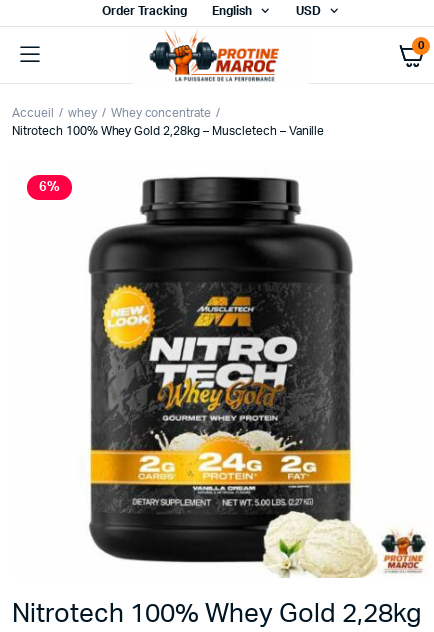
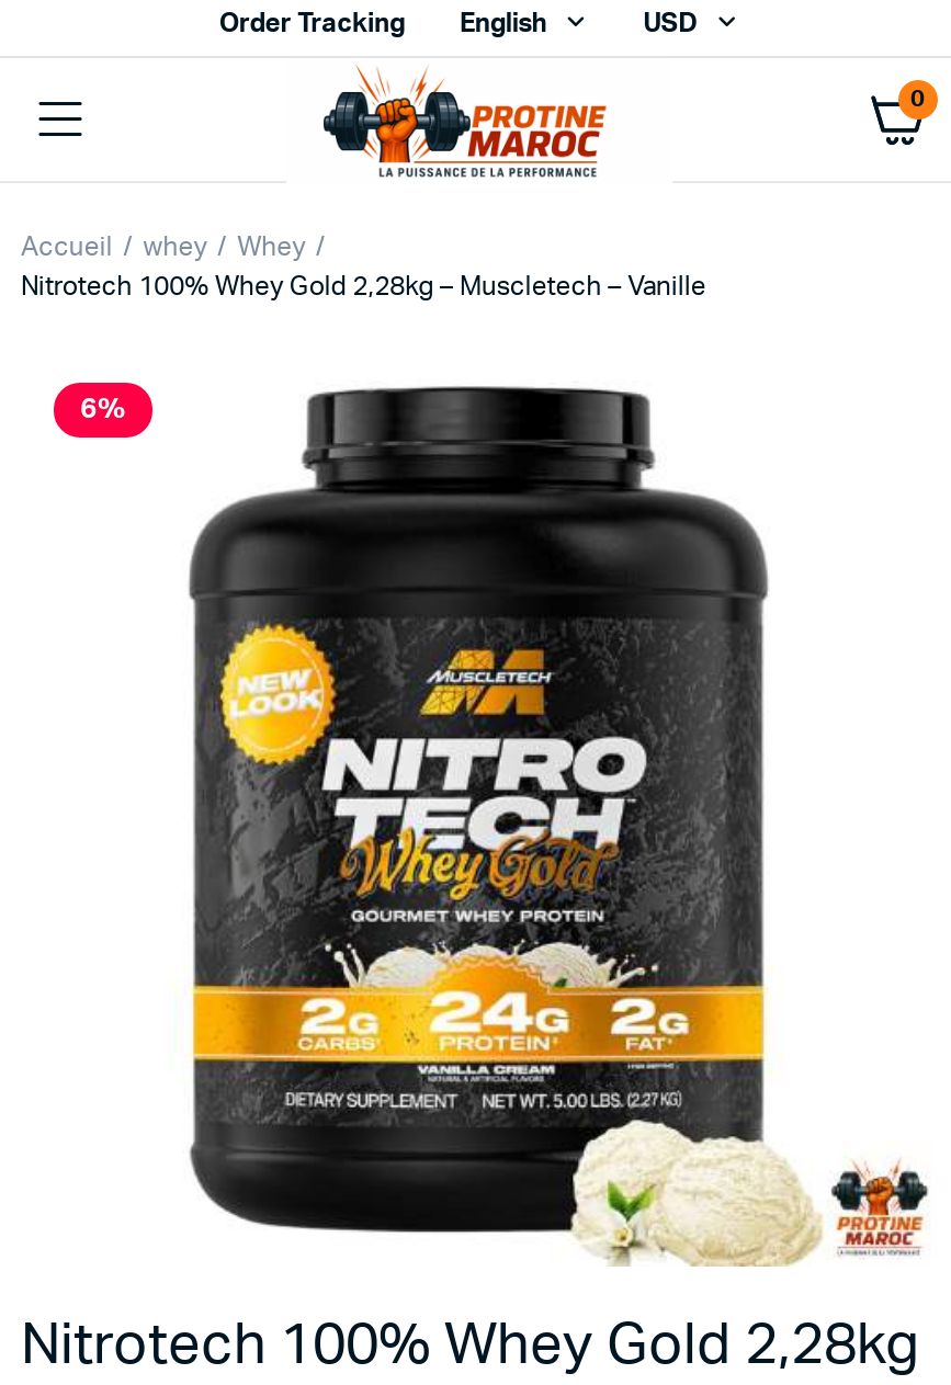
[111,107,211,119] Whey concentrate -> [237,234,305,260] Whey

